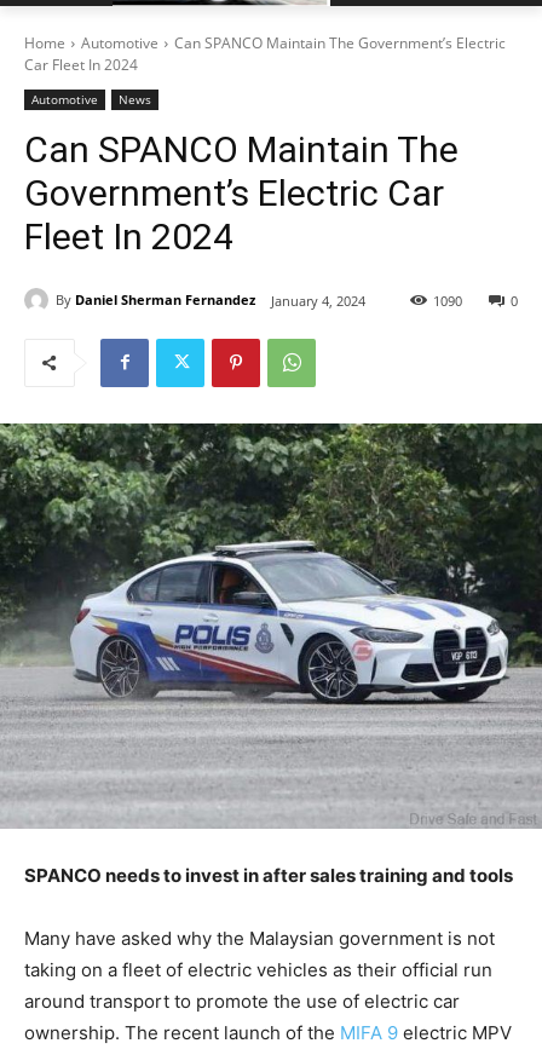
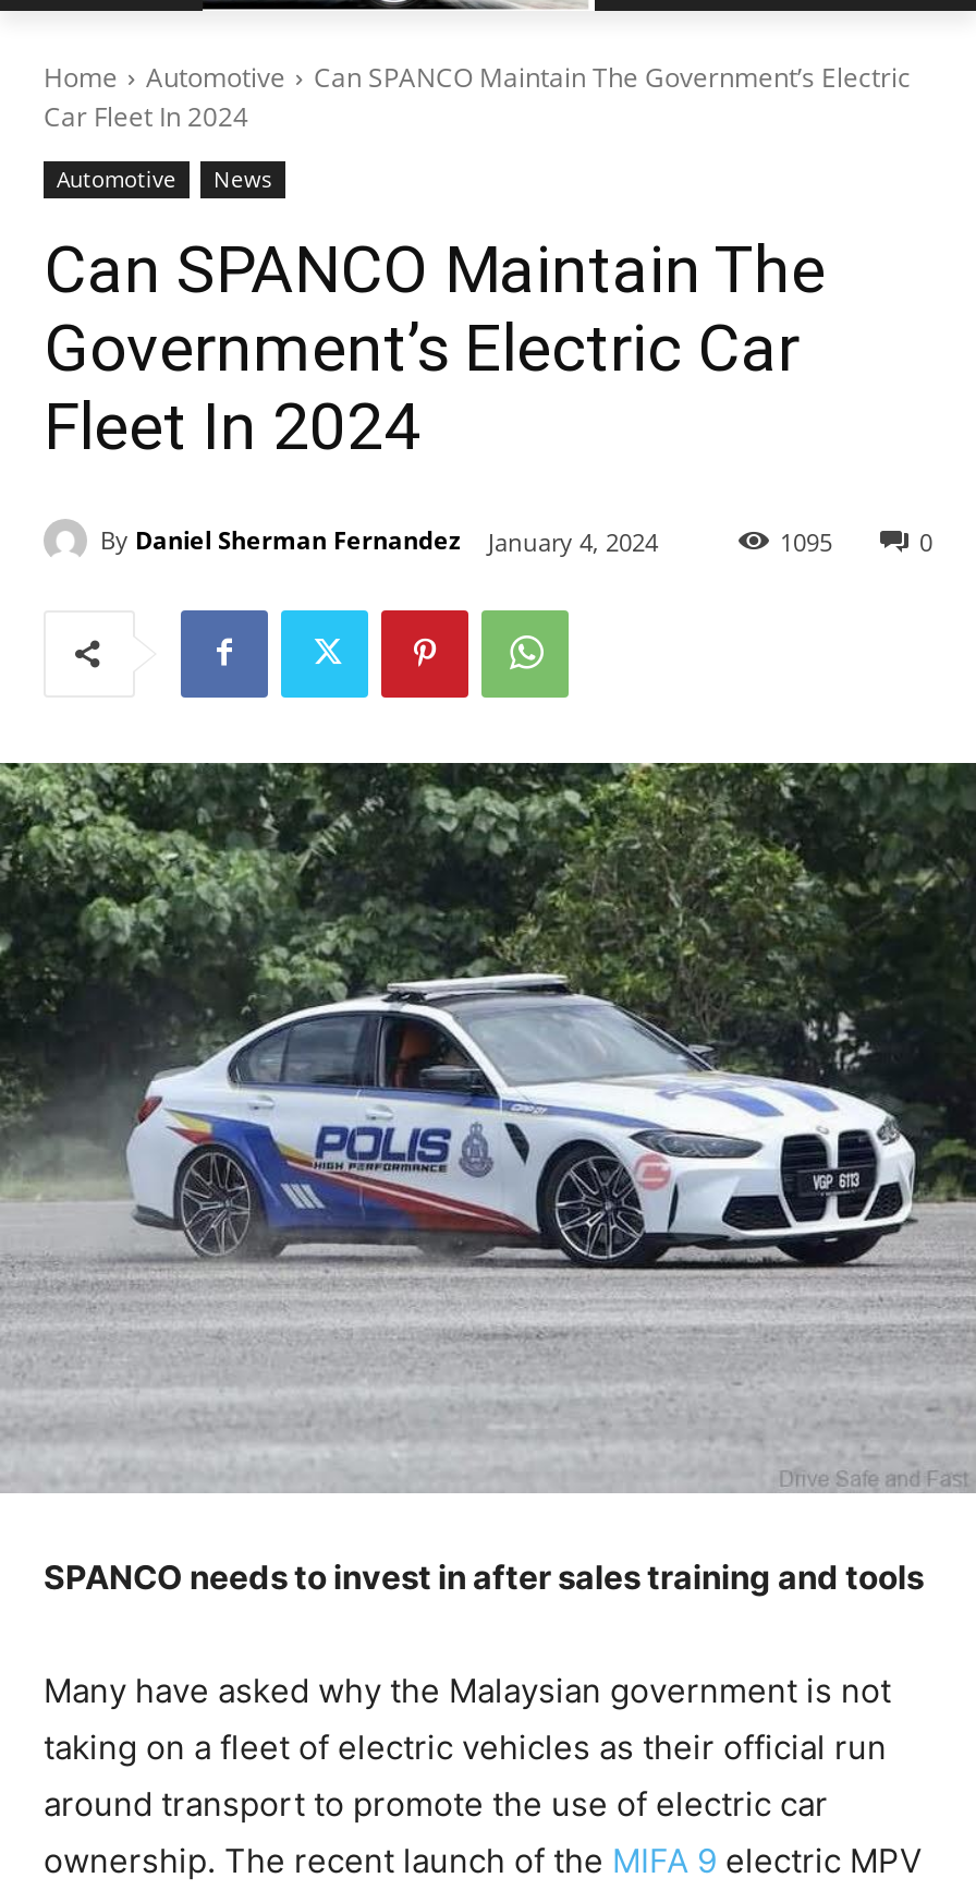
[433,291,462,309] 1090 -> [780,525,832,558] 1095

